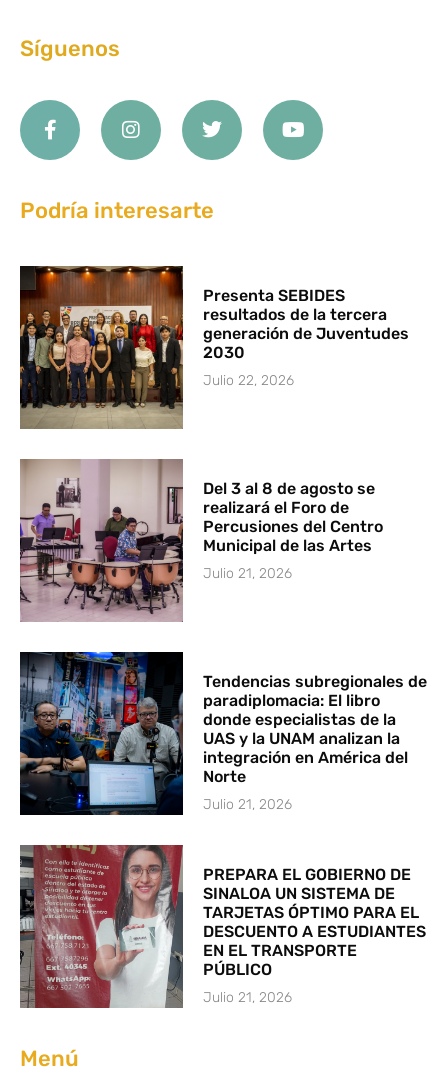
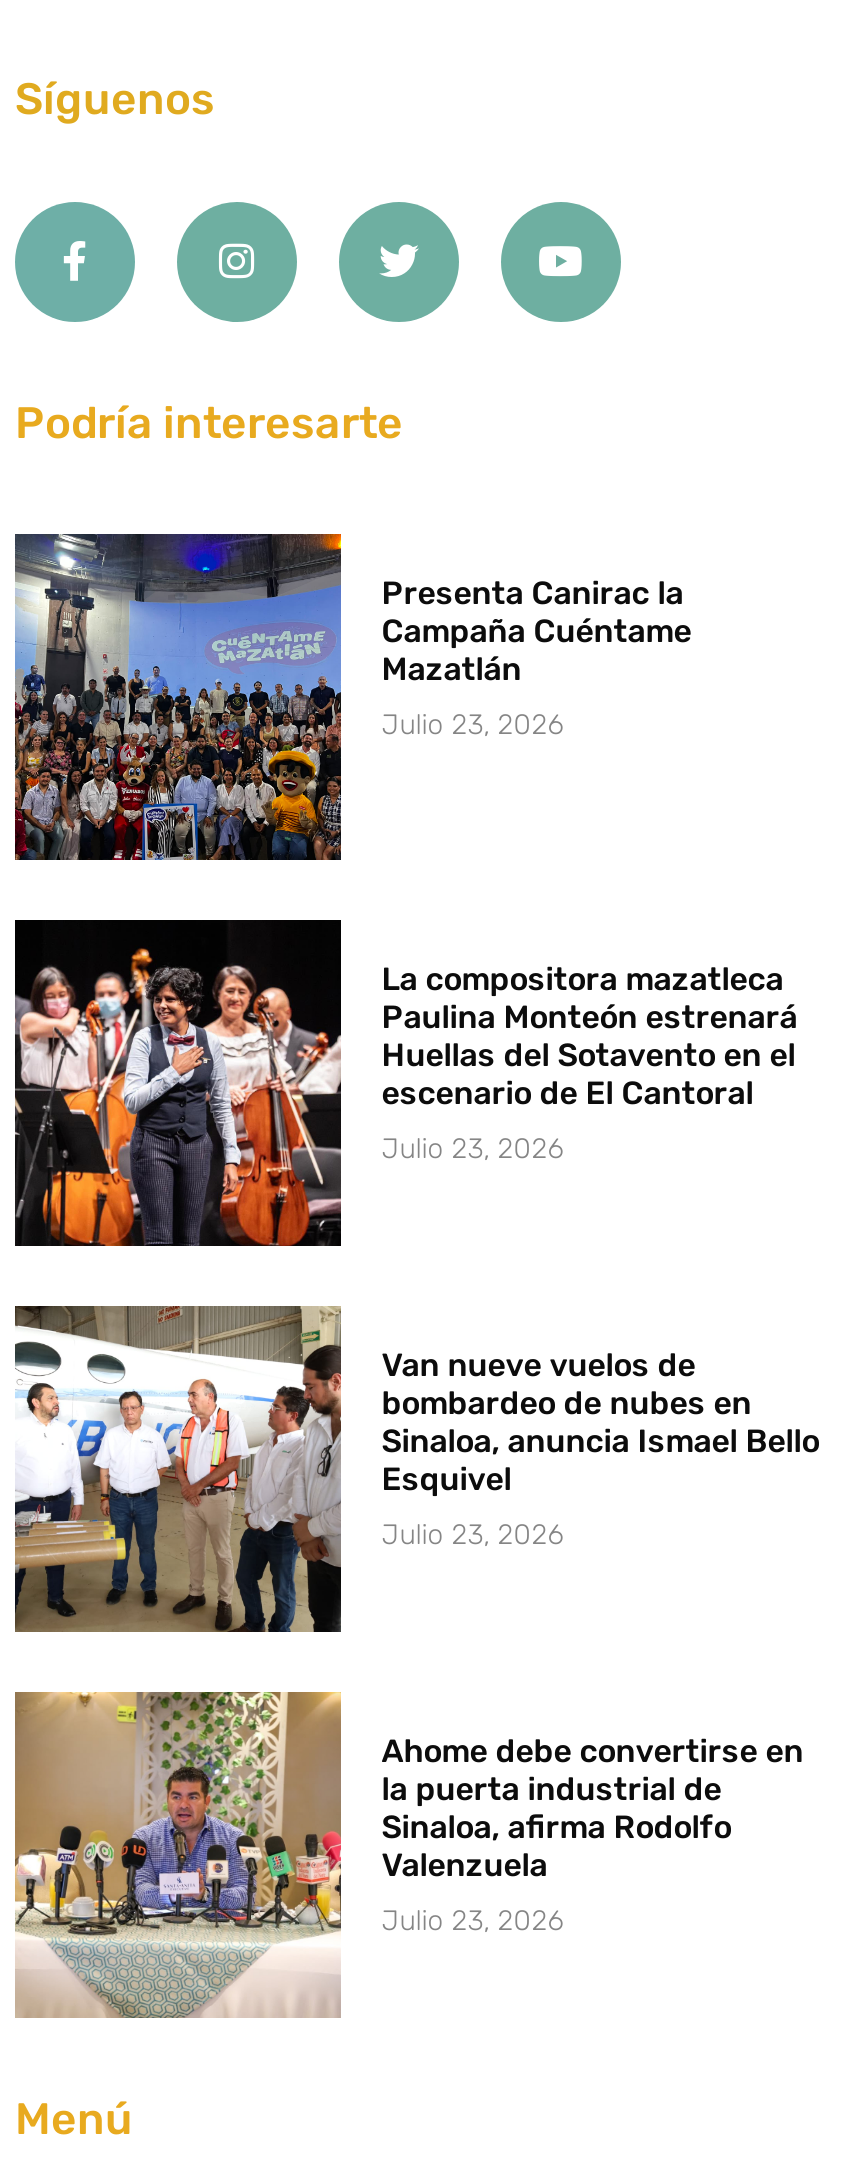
[19,265,409,430] [image] | Presenta SEBIDES | resultados de la tercera | generación de Juventudes | 2030 -> [13,532,691,862] [image] | Presenta Canirac la | Campaña Cuéntame | Mazatlán
[203,371,294,388] Julio 22, 2026 -> [381,707,563,741] Julio 23, 2026
[19,458,383,622] [image] | Del 3 al 8 de agosto se | realizará el Foro de | Percusiones del Centro | Municipal de las Artes -> [13,918,797,1248] [image] | La compositora mazatleca | Paulina Monteón estrenará | Huellas del Sotavento en el | escenario de El Cantoral
[203,565,292,582] Julio 21, 2026 -> [381,1131,563,1165] Julio 23, 2026
[19,651,427,816] [image] | Tendencias subregionales de | paradiplomacia: El libro | donde especialistas de la | UAS y la UNAM analizan la | integración en América del | Norte -> [13,1304,819,1634] [image] | Van nueve vuelos de | bombardeo de nubes en | Sinaloa, anuncia Ismael Bello | Esquivel
[203,796,292,813] Julio 21, 2026 -> [381,1518,563,1552] Julio 23, 2026
[19,844,426,1008] [image] | PREPARA EL GOBIERNO DE | SINALOA UN SISTEMA DE | TARJETAS ÓPTIMO PARA EL | DESCUENTO A ESTUDIANTES | EN EL TRANSPORTE | PÚBLICO -> [13,1690,803,2018] [image] | Ahome debe convertirse en | la puerta industrial de | Sinaloa, afirma Rodolfo | Valenzuela
[203,989,292,1006] Julio 21, 2026 -> [381,1904,563,1938] Julio 23, 2026

